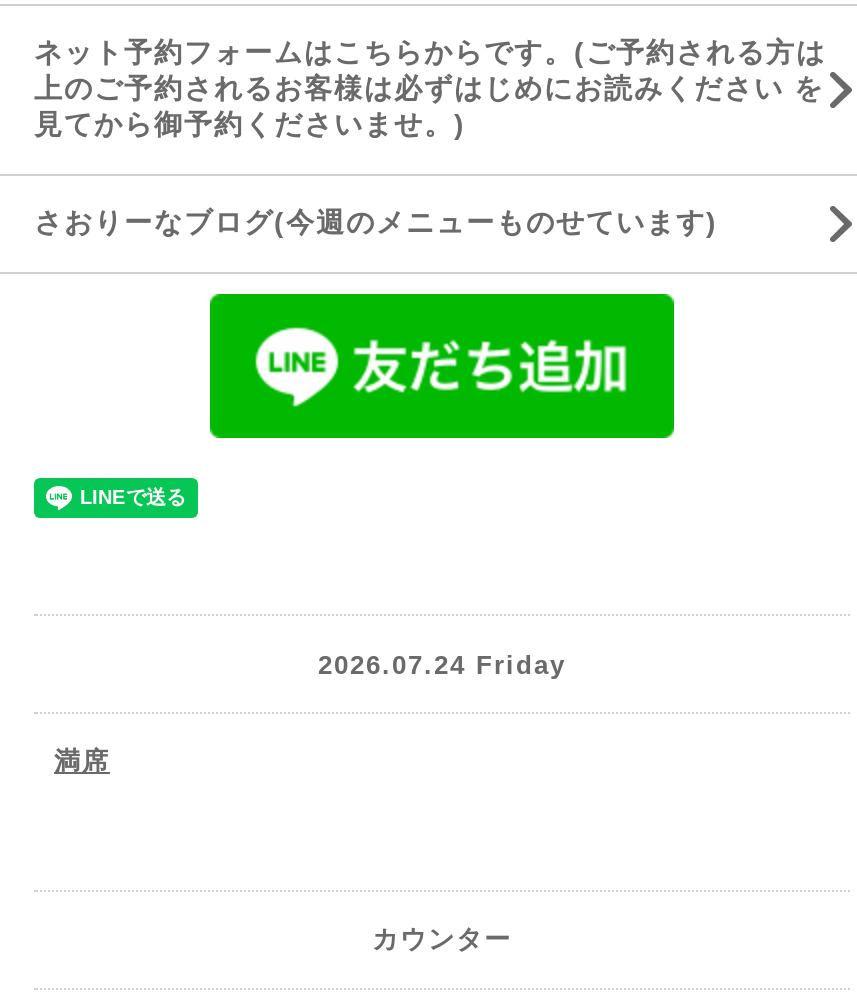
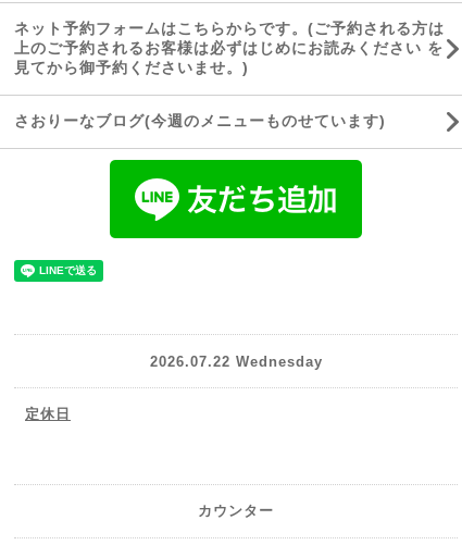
[318,649,566,679] 2026.07.24 Friday -> [149,353,322,369] 2026.07.22 Wednesday
[54,746,110,776] 満席 -> [25,406,71,422] 定休日

